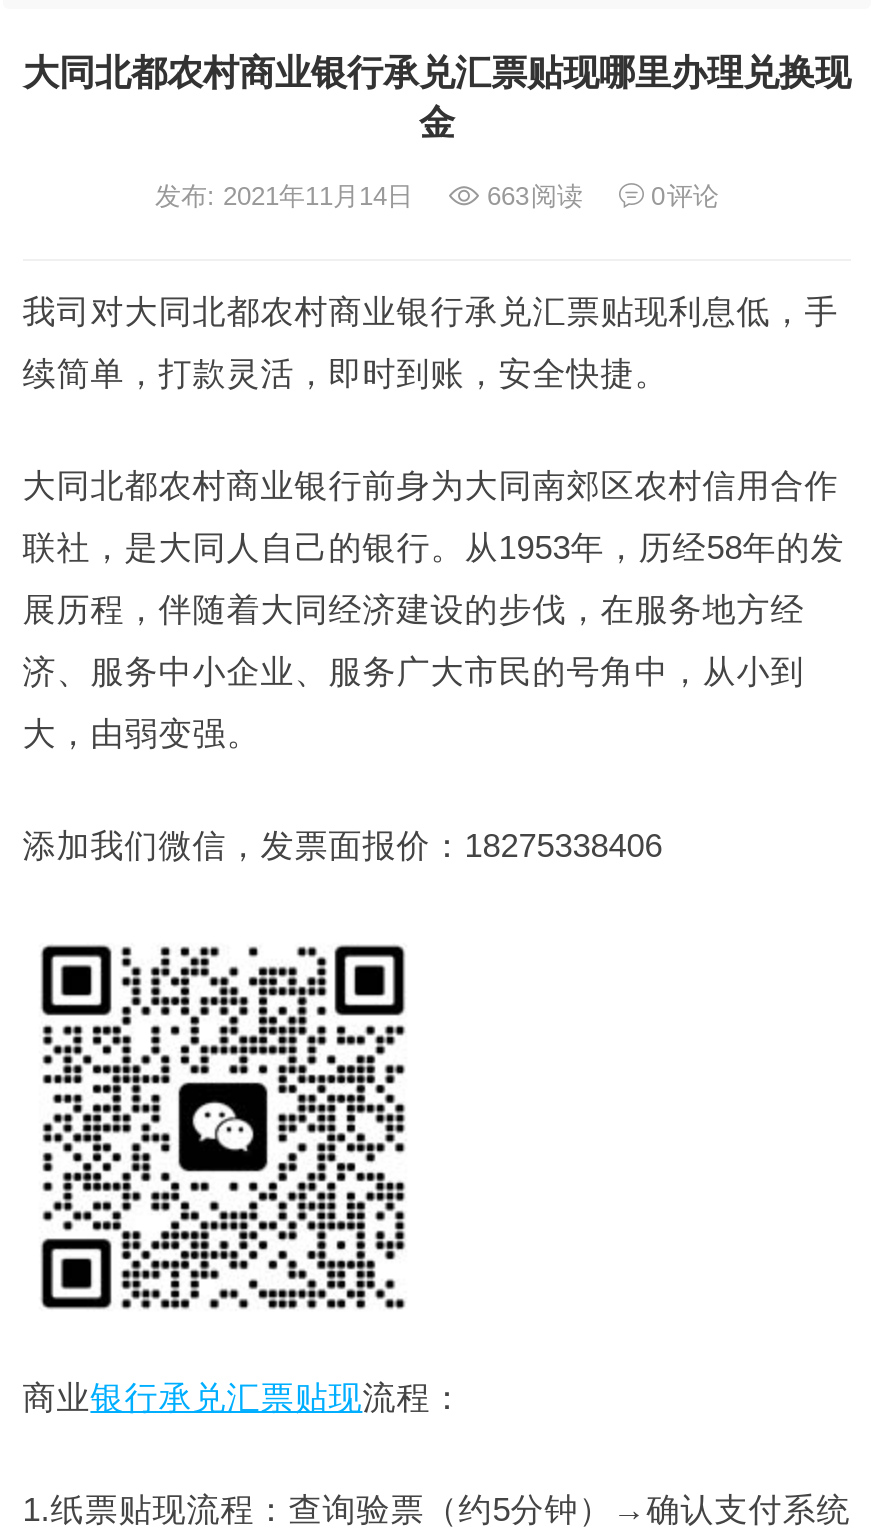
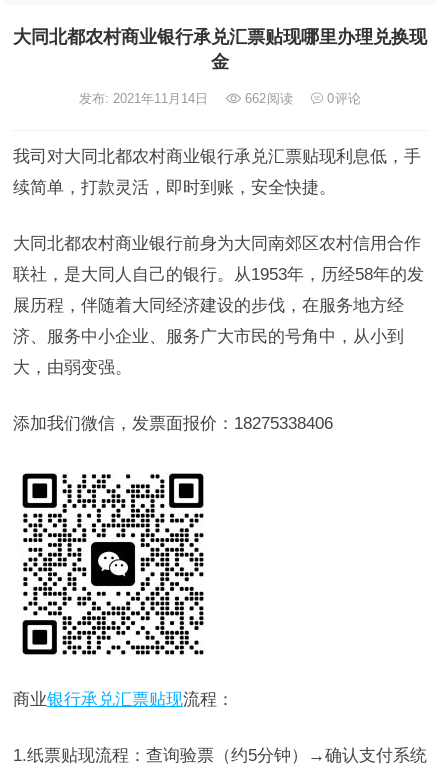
[155,181,719,211] 发布: 2021年11月14日 663阅读 0评论 -> [79,91,361,106] 发布: 2021年11月14日 662阅读 0评论

